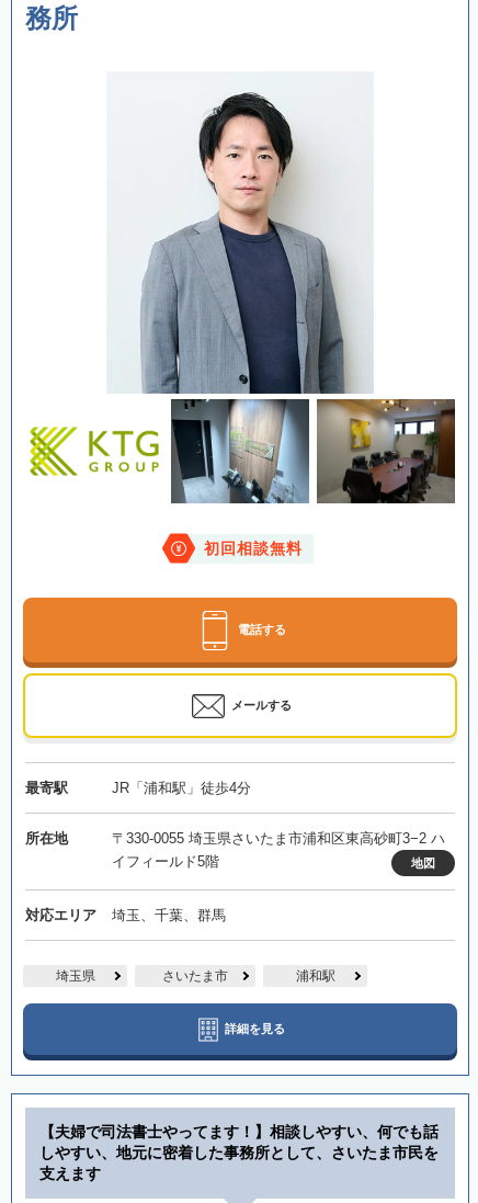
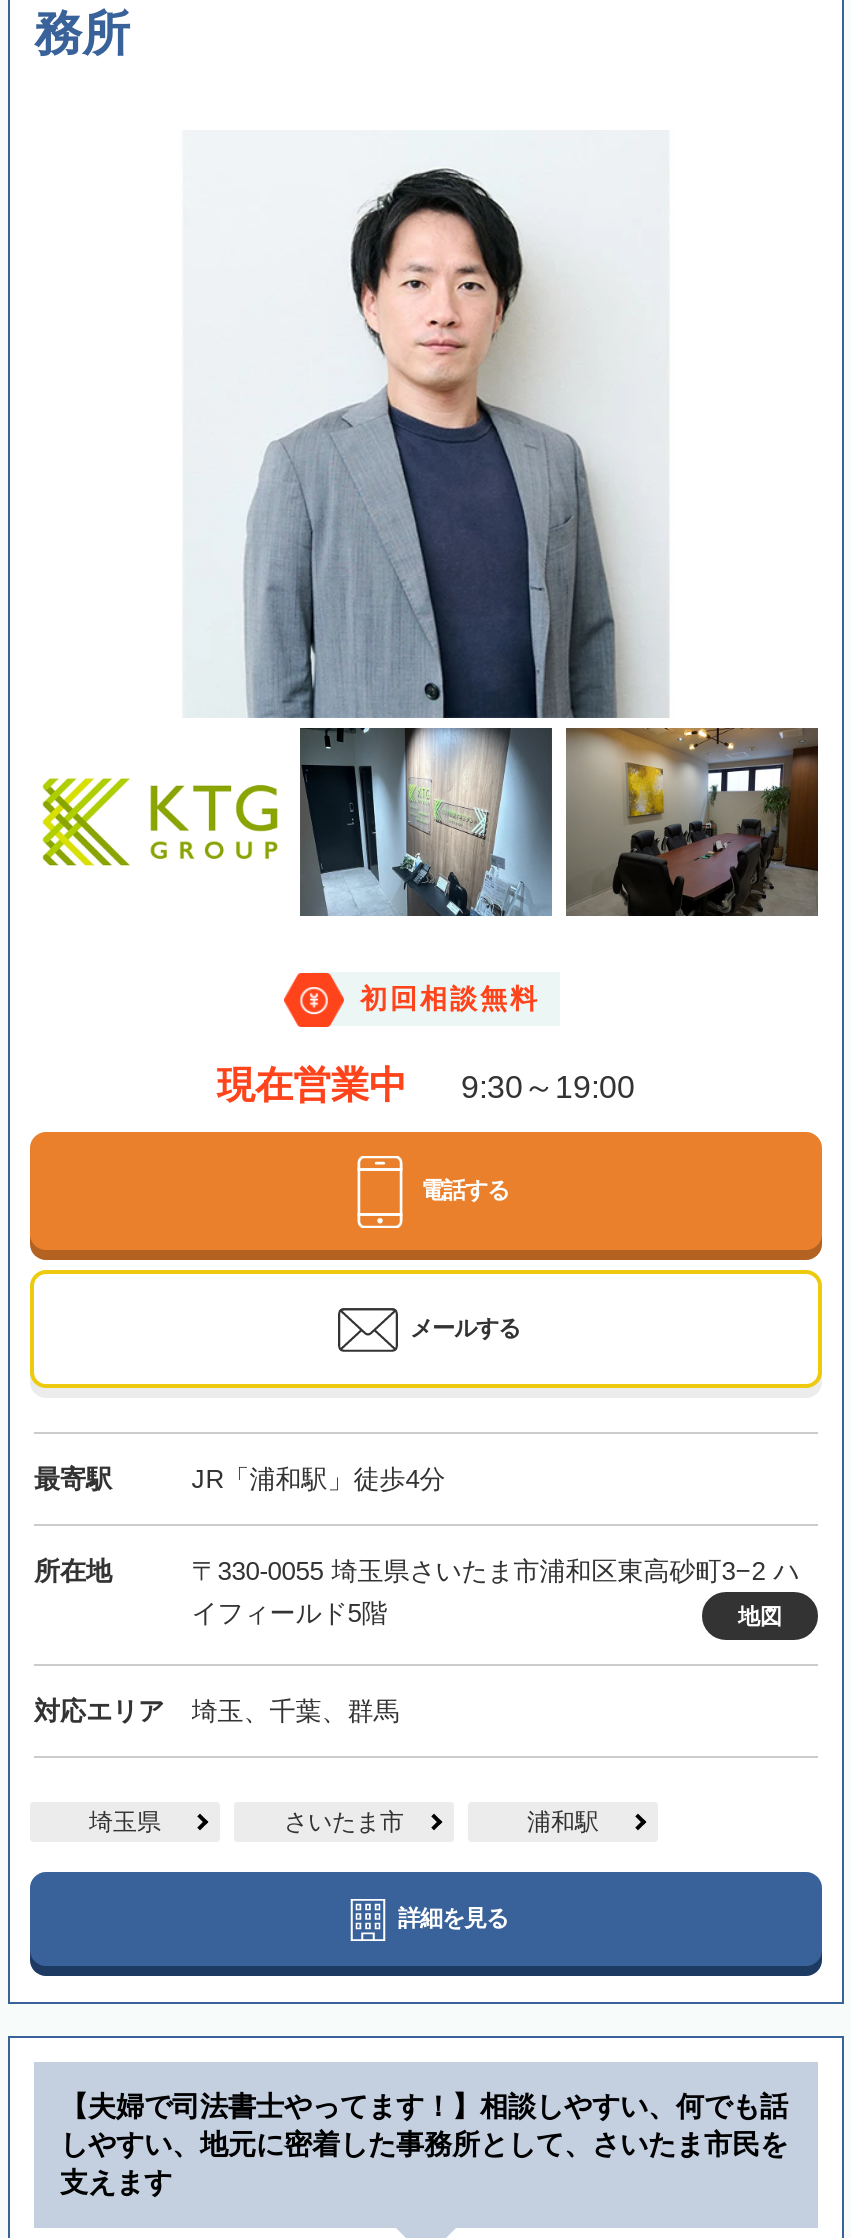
none -> [217,1065,635,1107] 現在営業中 | 9:30～19:00

